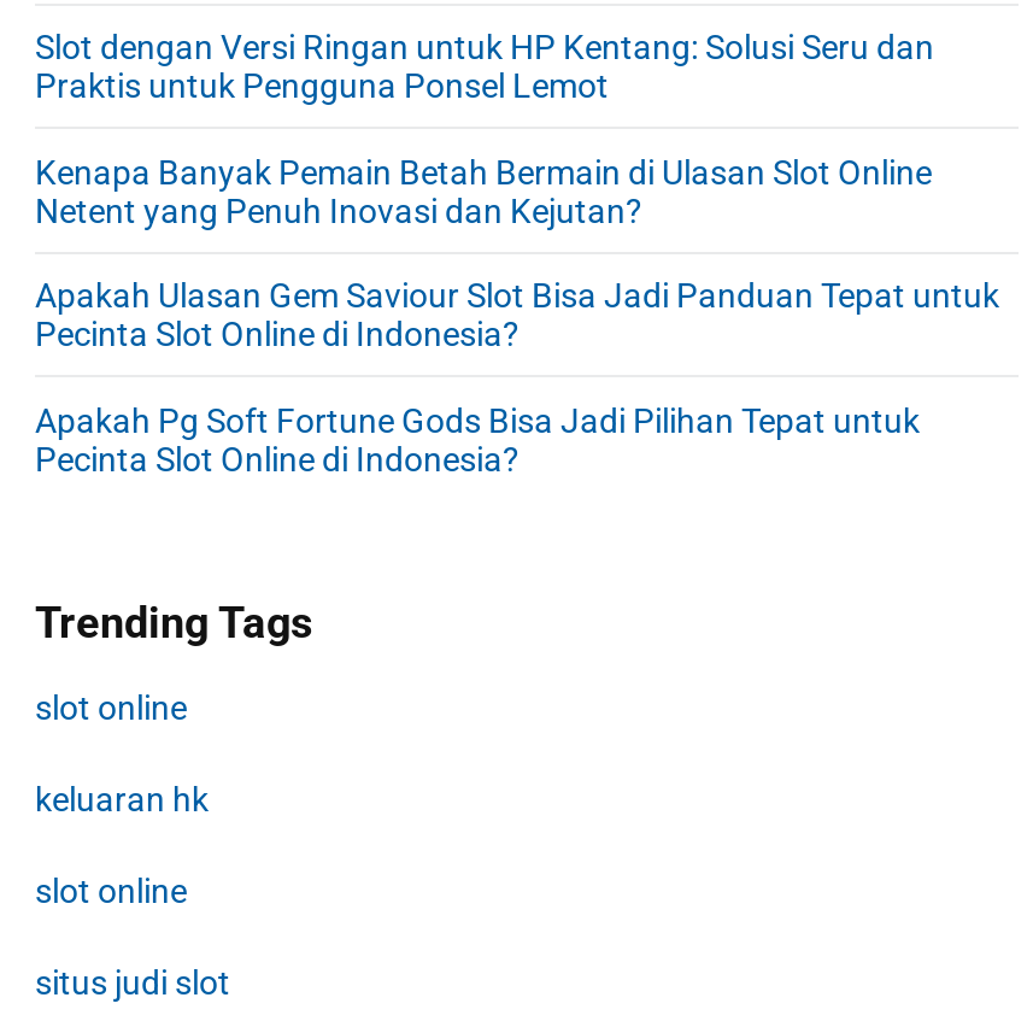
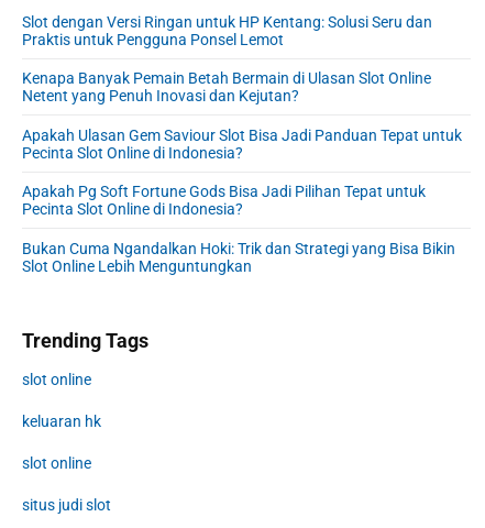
none -> [22,239,455,275] Bukan Cuma Ngandalkan Hoki: Trik dan Strategi yang Bisa Bikin | Slot Online Lebih Menguntungkan

